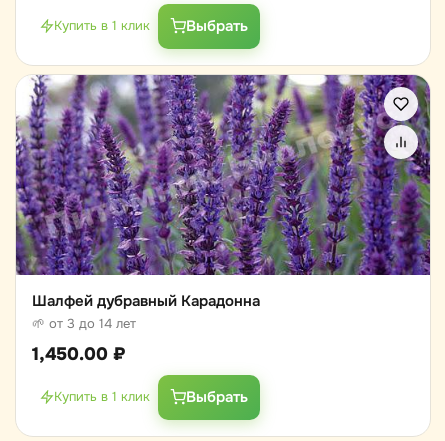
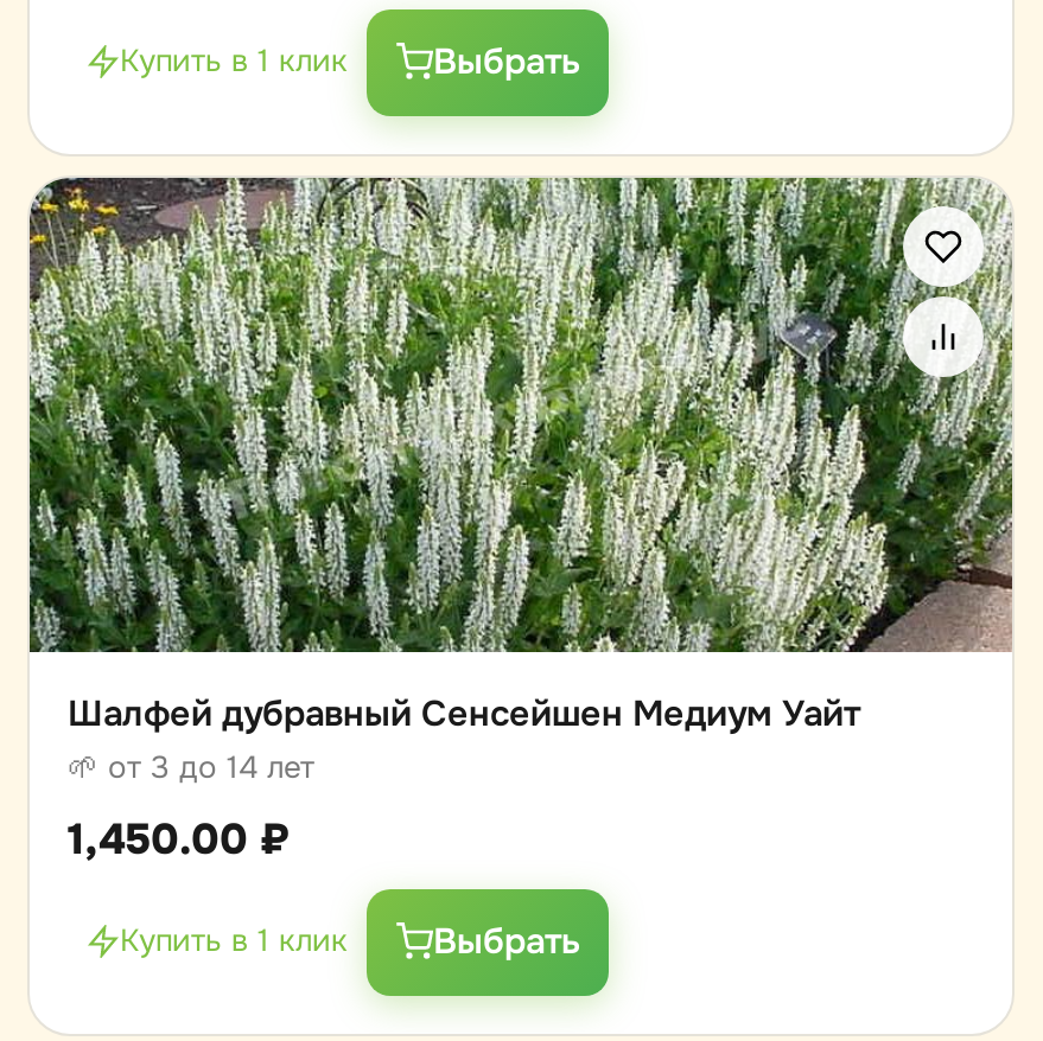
[15,74,431,311] [image] | Шалфей дубравный Карадонна -> [27,175,1012,737] [image] | Шалфей дубравный Сенсейшен Медиум Уайт

